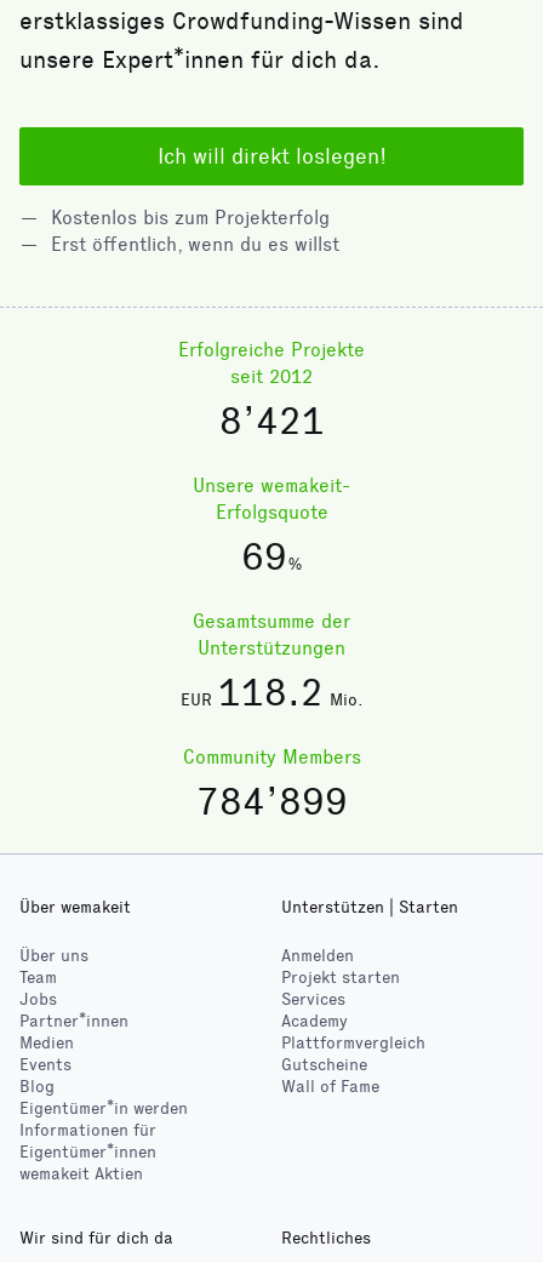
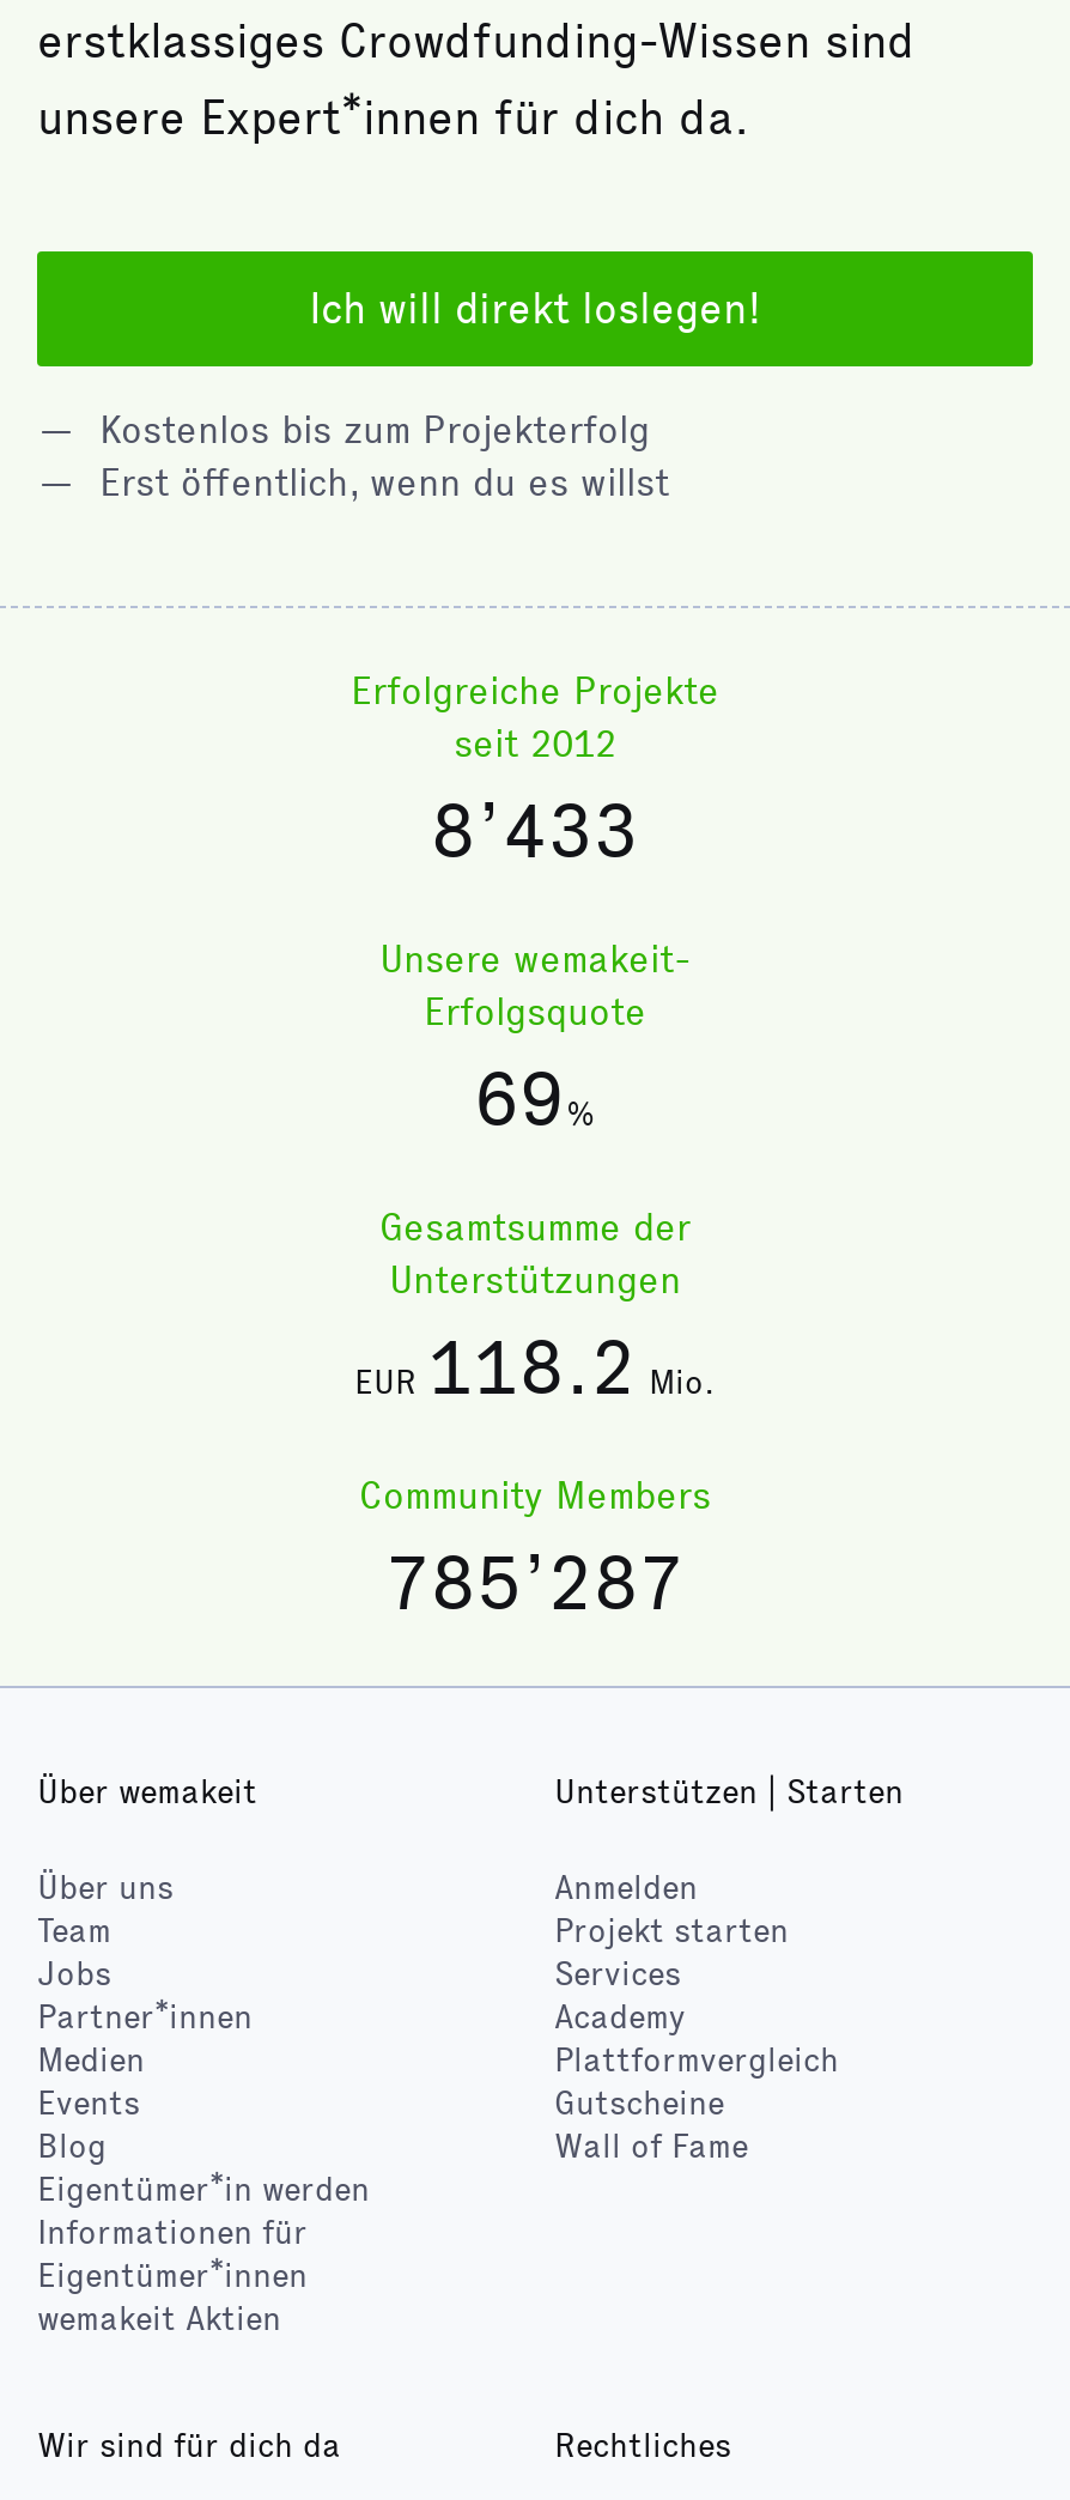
[219,398,324,445] 8’421 -> [431,786,639,879] 8’433
[196,778,347,826] 784’899 -> [385,1538,685,1631] 785’287

